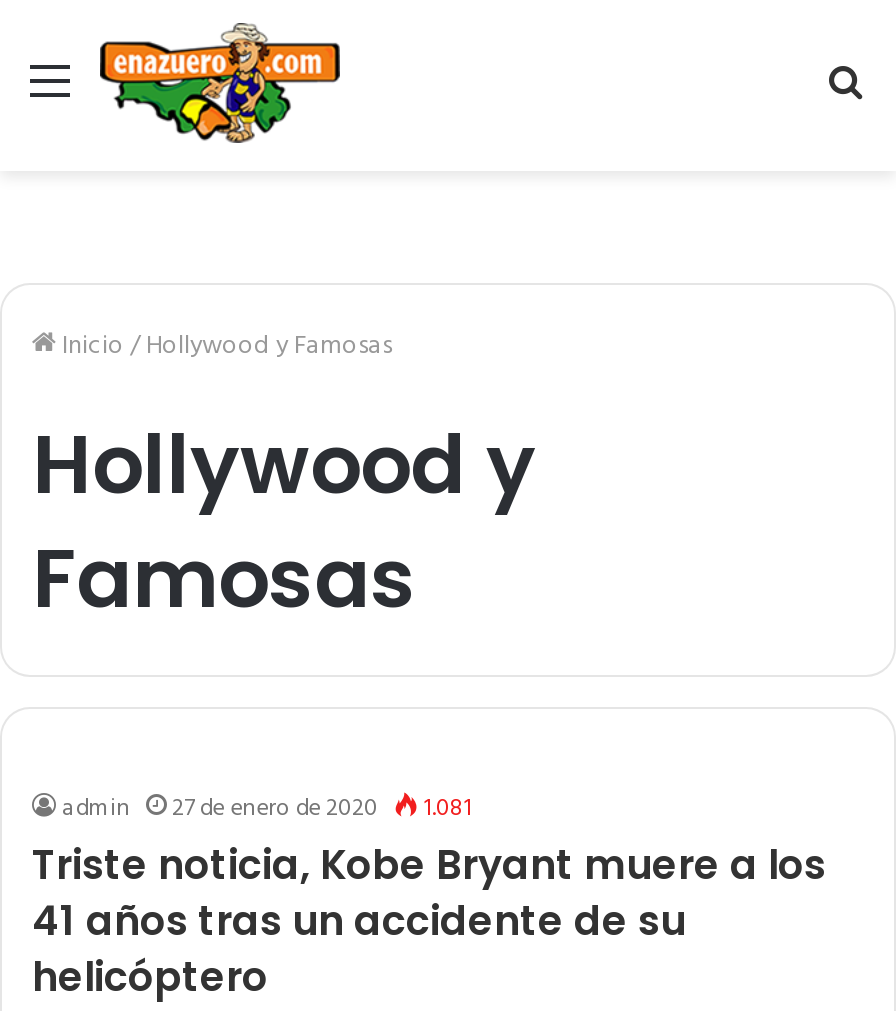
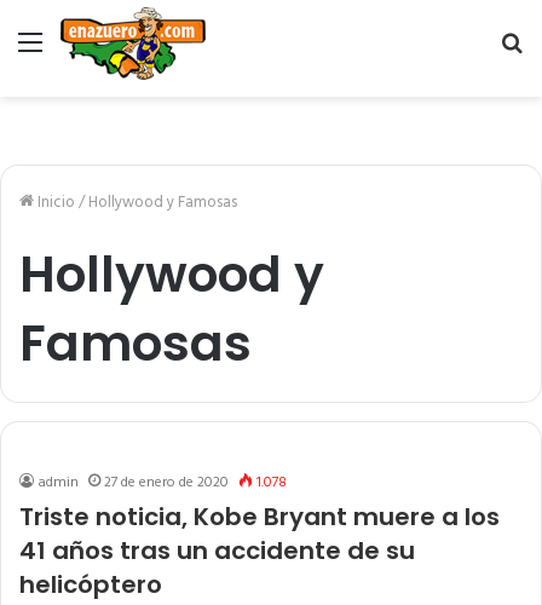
[62,789,472,829] admin 27 de enero de 2020 1.081 -> [38,471,287,495] admin 27 de enero de 2020 1.078

